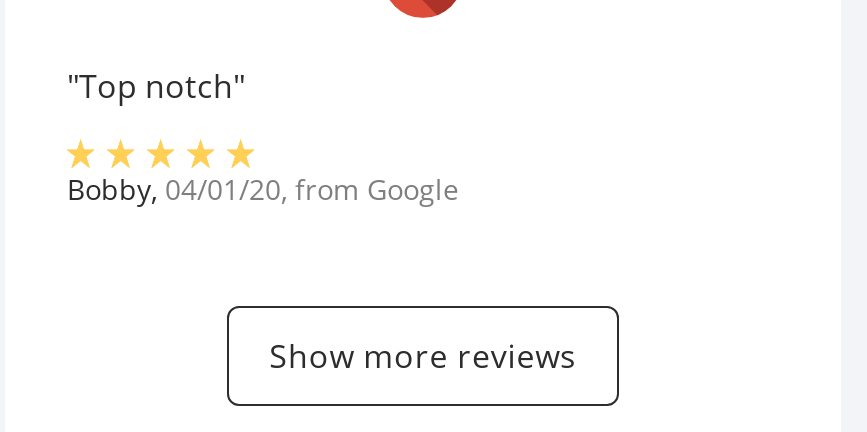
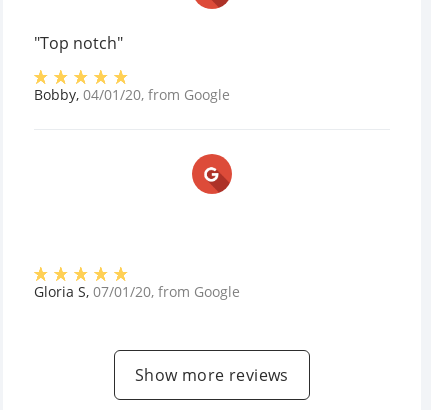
none -> [34,282,240,301] Gloria S, 07/01/20, from Google
none -> [191,153,233,195] [image]

